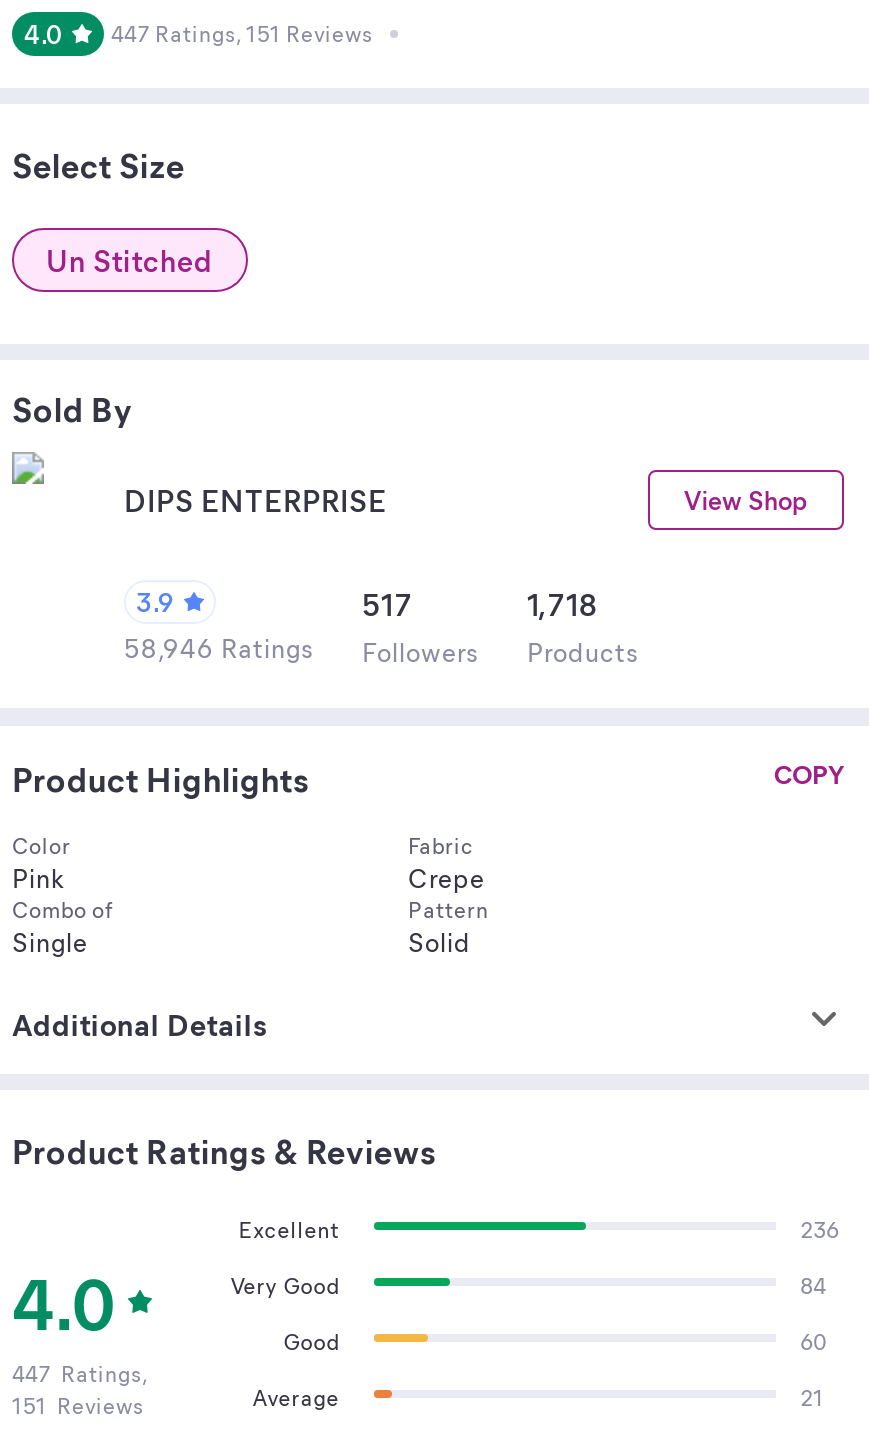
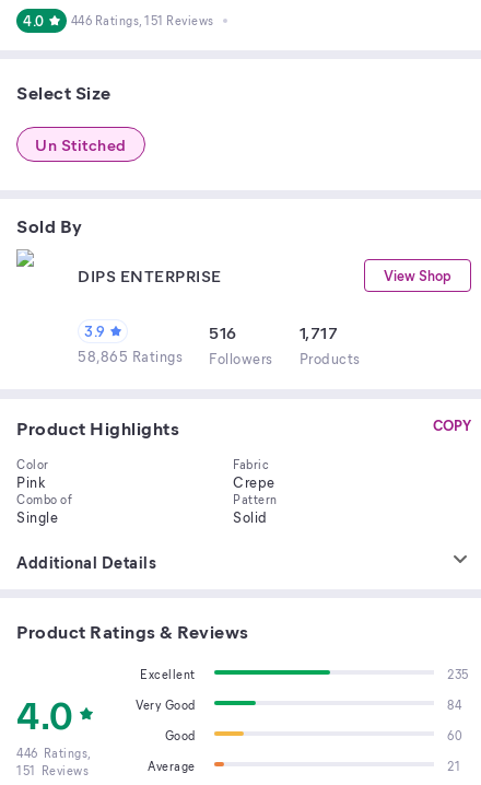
[111,18,373,48] 447 Ratings, 151 Reviews -> [71,12,214,28] 446 Ratings, 151 Reviews
[362,584,413,624] 517 -> [209,321,237,343] 516
[527,584,598,624] 1,718 -> [299,321,338,343] 1,717
[124,630,639,668] 58,946 Ratings Followers Products -> [78,347,360,367] 58,865 Ratings Followers Products
[800,1214,839,1244] 236 -> [447,666,469,682] 235
[12,1358,149,1388] 447 Ratings, -> [16,745,91,761] 446 Ratings,

